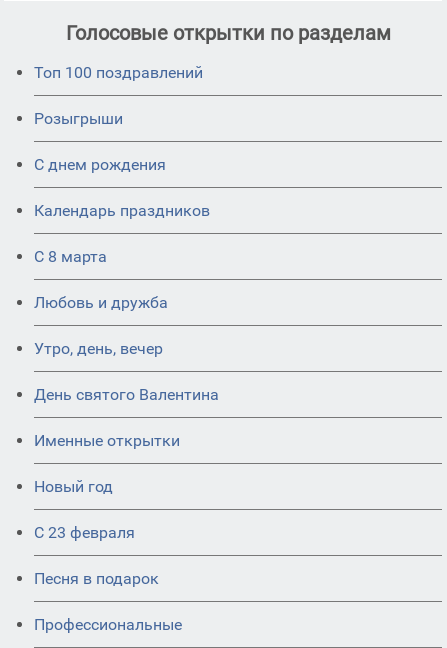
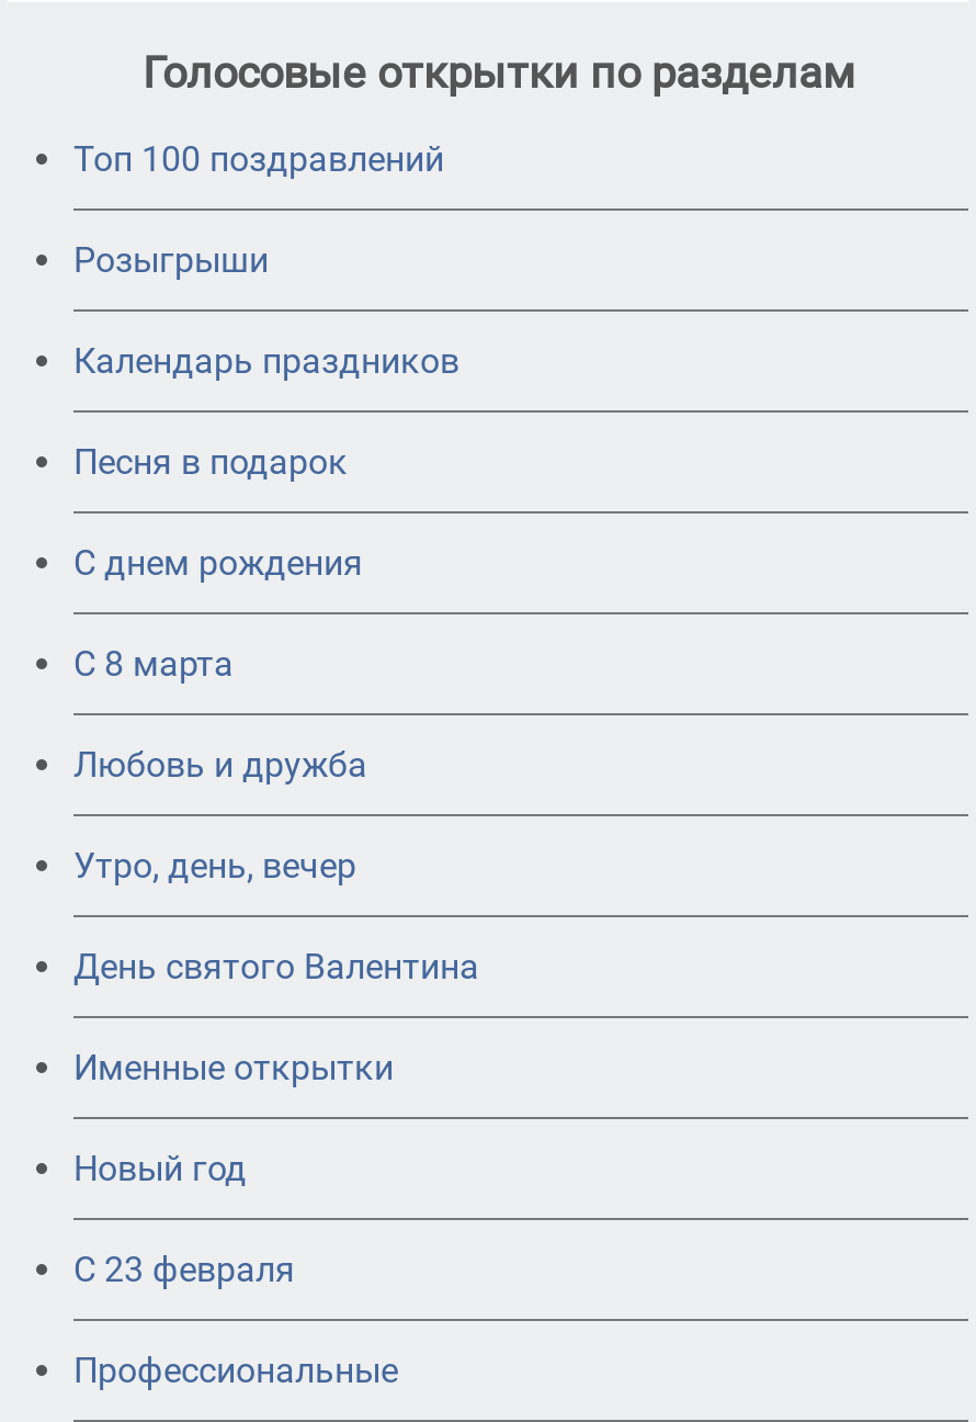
moved [34,155,166,174] -> [73,542,363,584]: С днем рождения
moved [34,201,210,220] -> [73,340,459,382]: Календарь праздников
moved [34,247,219,542] -> [73,643,479,1290]: С 8 марта | Любовь и дружба | Утро, день, вечер | День святого Валентина | Именные открытки | Новый год | С 23 февраля
moved [34,569,159,588] -> [73,441,348,483]: Песня в подарок

